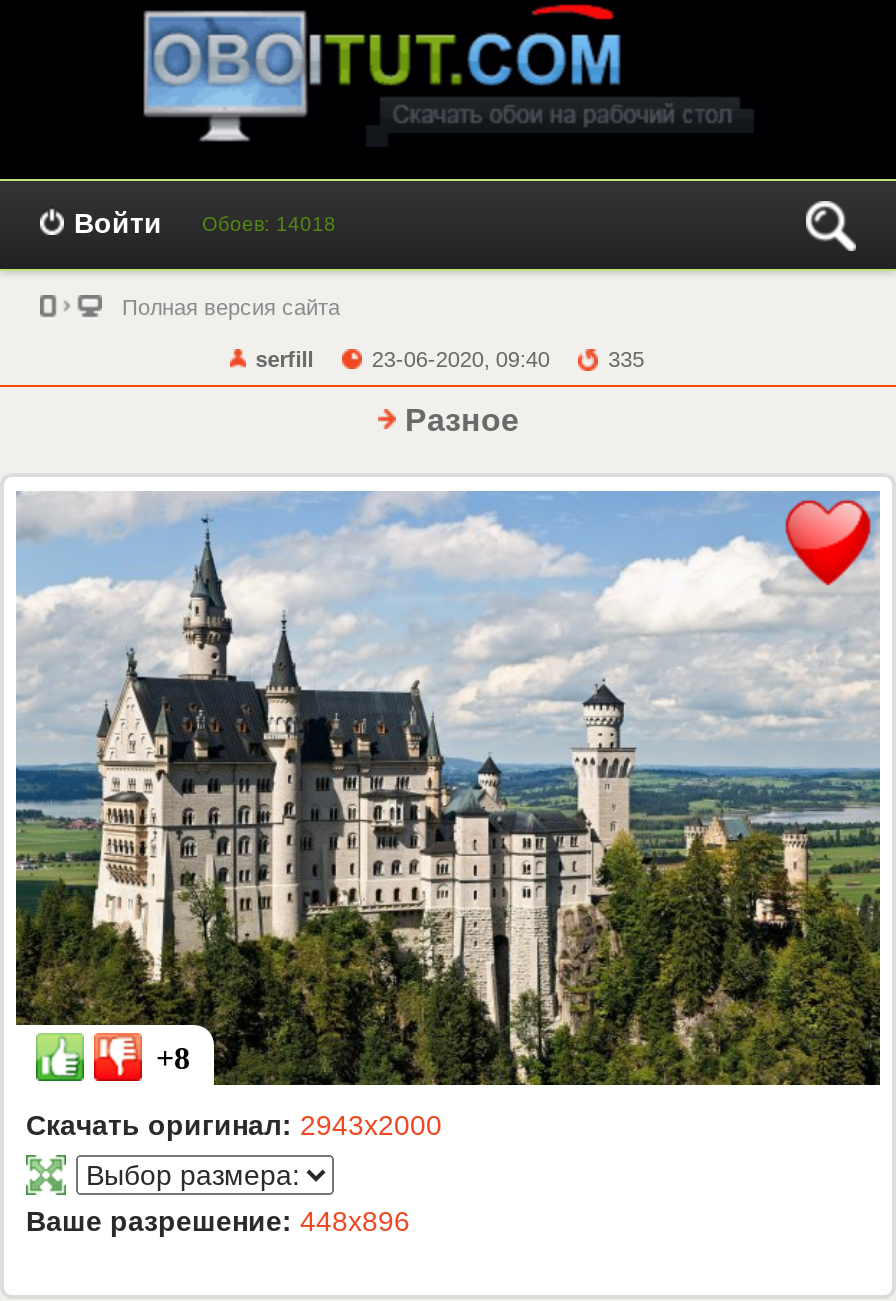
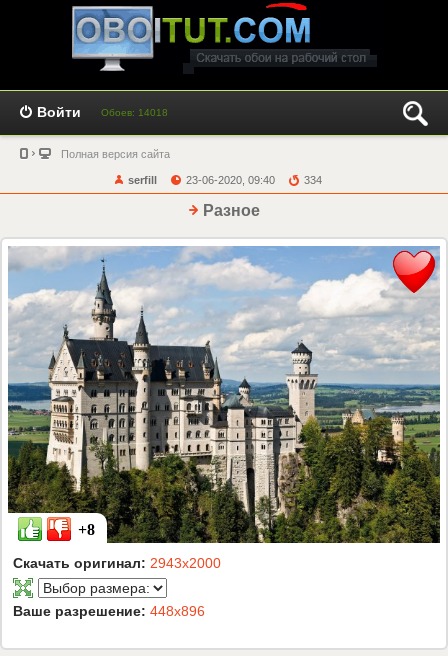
[608,347,644,371] 335 -> [304,174,322,186] 334

